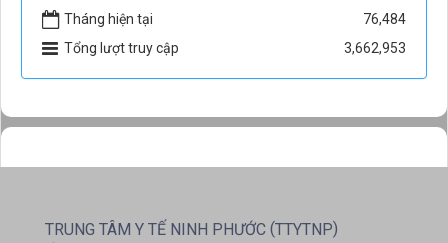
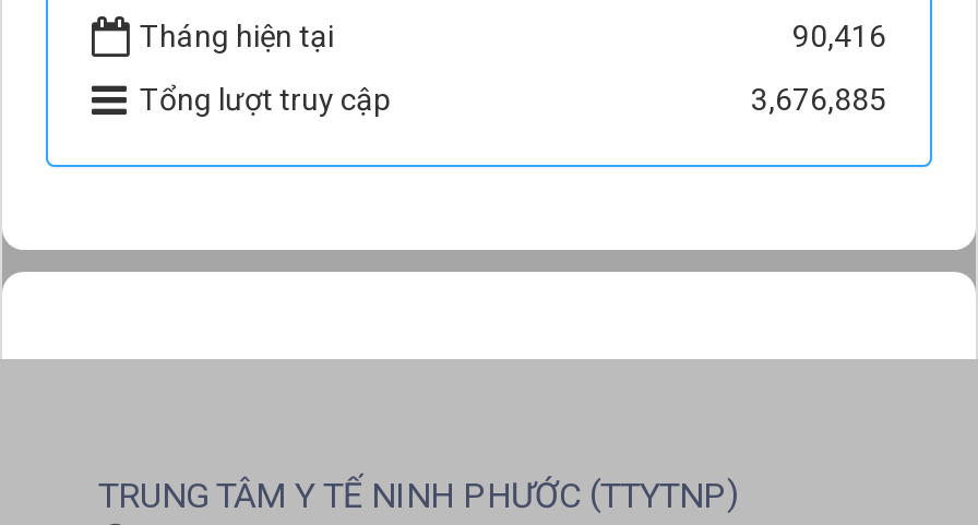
[363,11,406,27] 76,484 -> [792,18,886,53] 90,416
[344,40,406,56] 3,662,953 -> [751,81,886,116] 3,676,885

